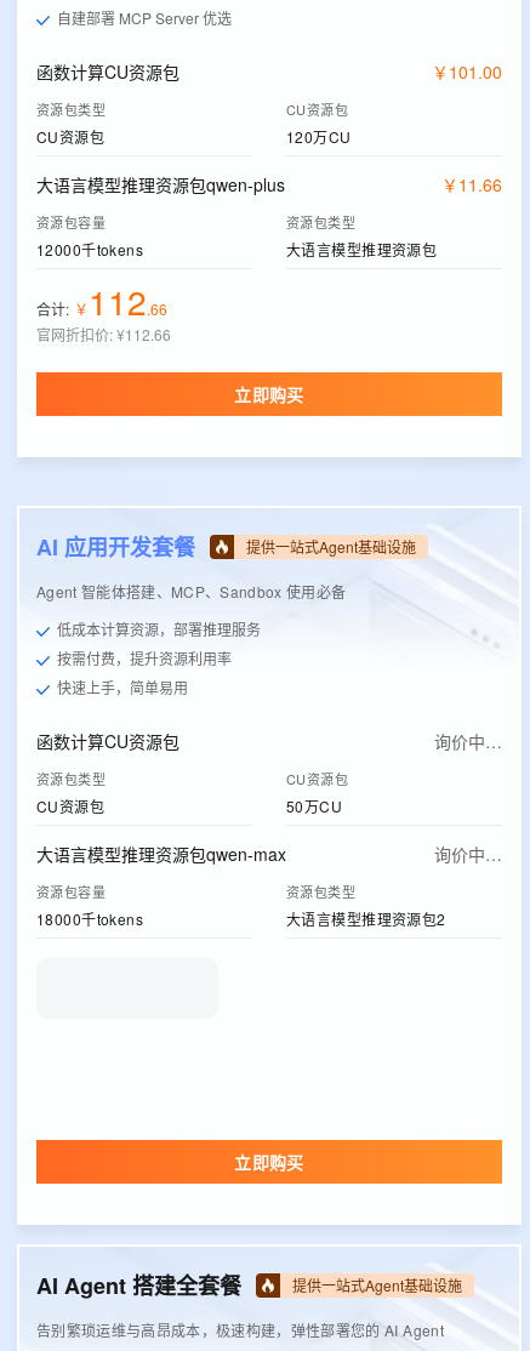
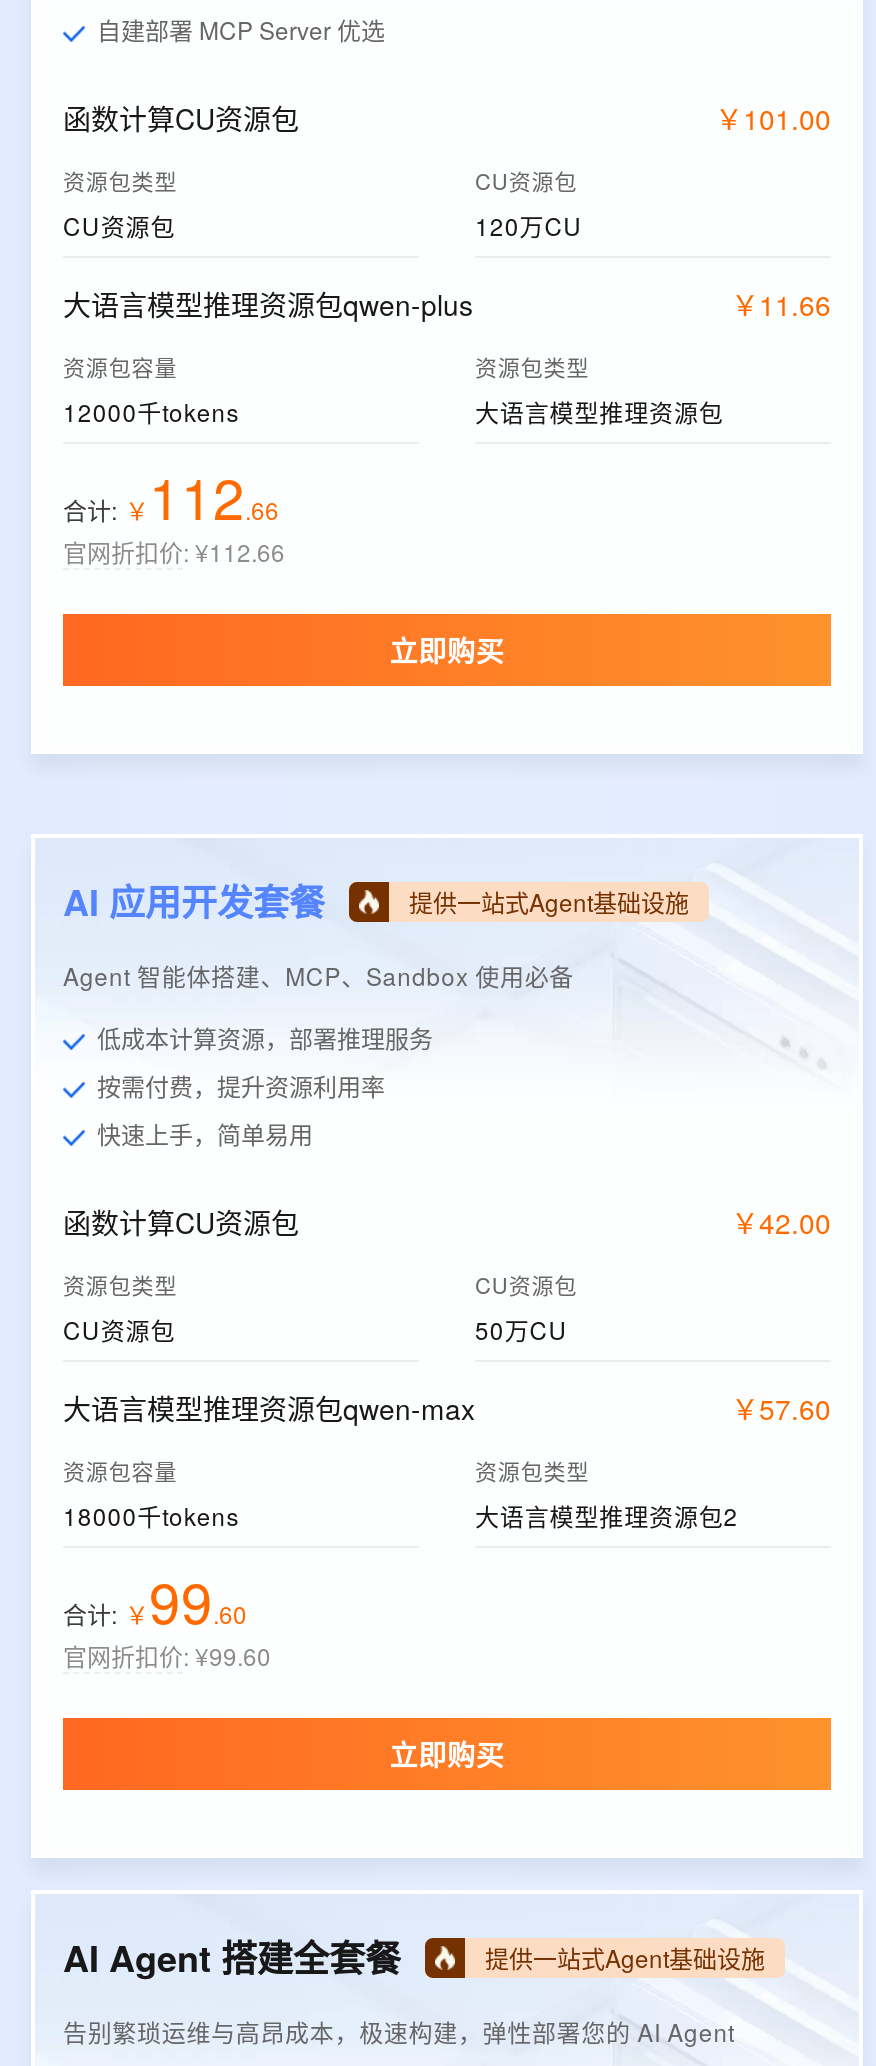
[434,729,502,753] 询价中… -> [731,1202,831,1242] ￥42.00
[434,842,502,866] 询价中… -> [731,1388,831,1428] ￥57.60
none -> [63,1560,271,1672] 合计: ￥99.60 | 官网折扣价: ¥99.60

